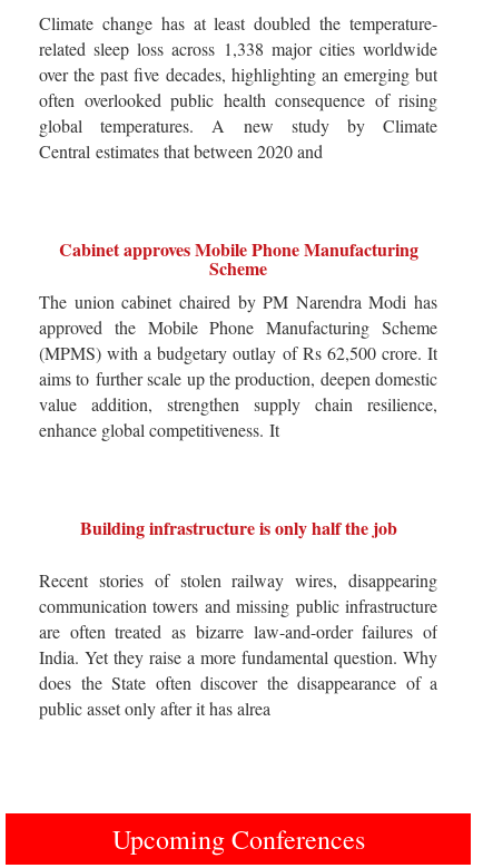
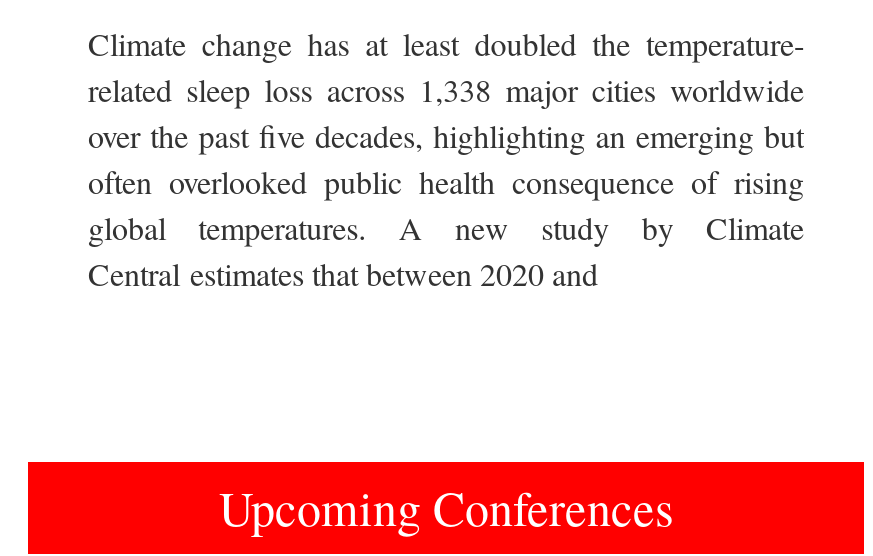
[39,236,437,441] Cabinet approves Mobile Phone Manufacturing | Scheme | The union cabinet chaired by PM Narendra Modi has | approved the Mobile Phone Manufacturing Scheme | (MPMS) with a budgetary outlay of Rs 62,500 crore. It | aims to further scale up the production, deepen domestic | value addition, strengthen supply chain resilience, | enhance global competitiveness. It -> none
[39,514,437,719] Building infrastructure is only half the job | Recent stories of stolen railway wires, disappearing | communication towers and missing public infrastructure | are often treated as bizarre law-and-order failures of | India. Yet they raise a more fundamental question. Why | does the State often discover the disappearance of a | public asset only after it has alrea -> none

